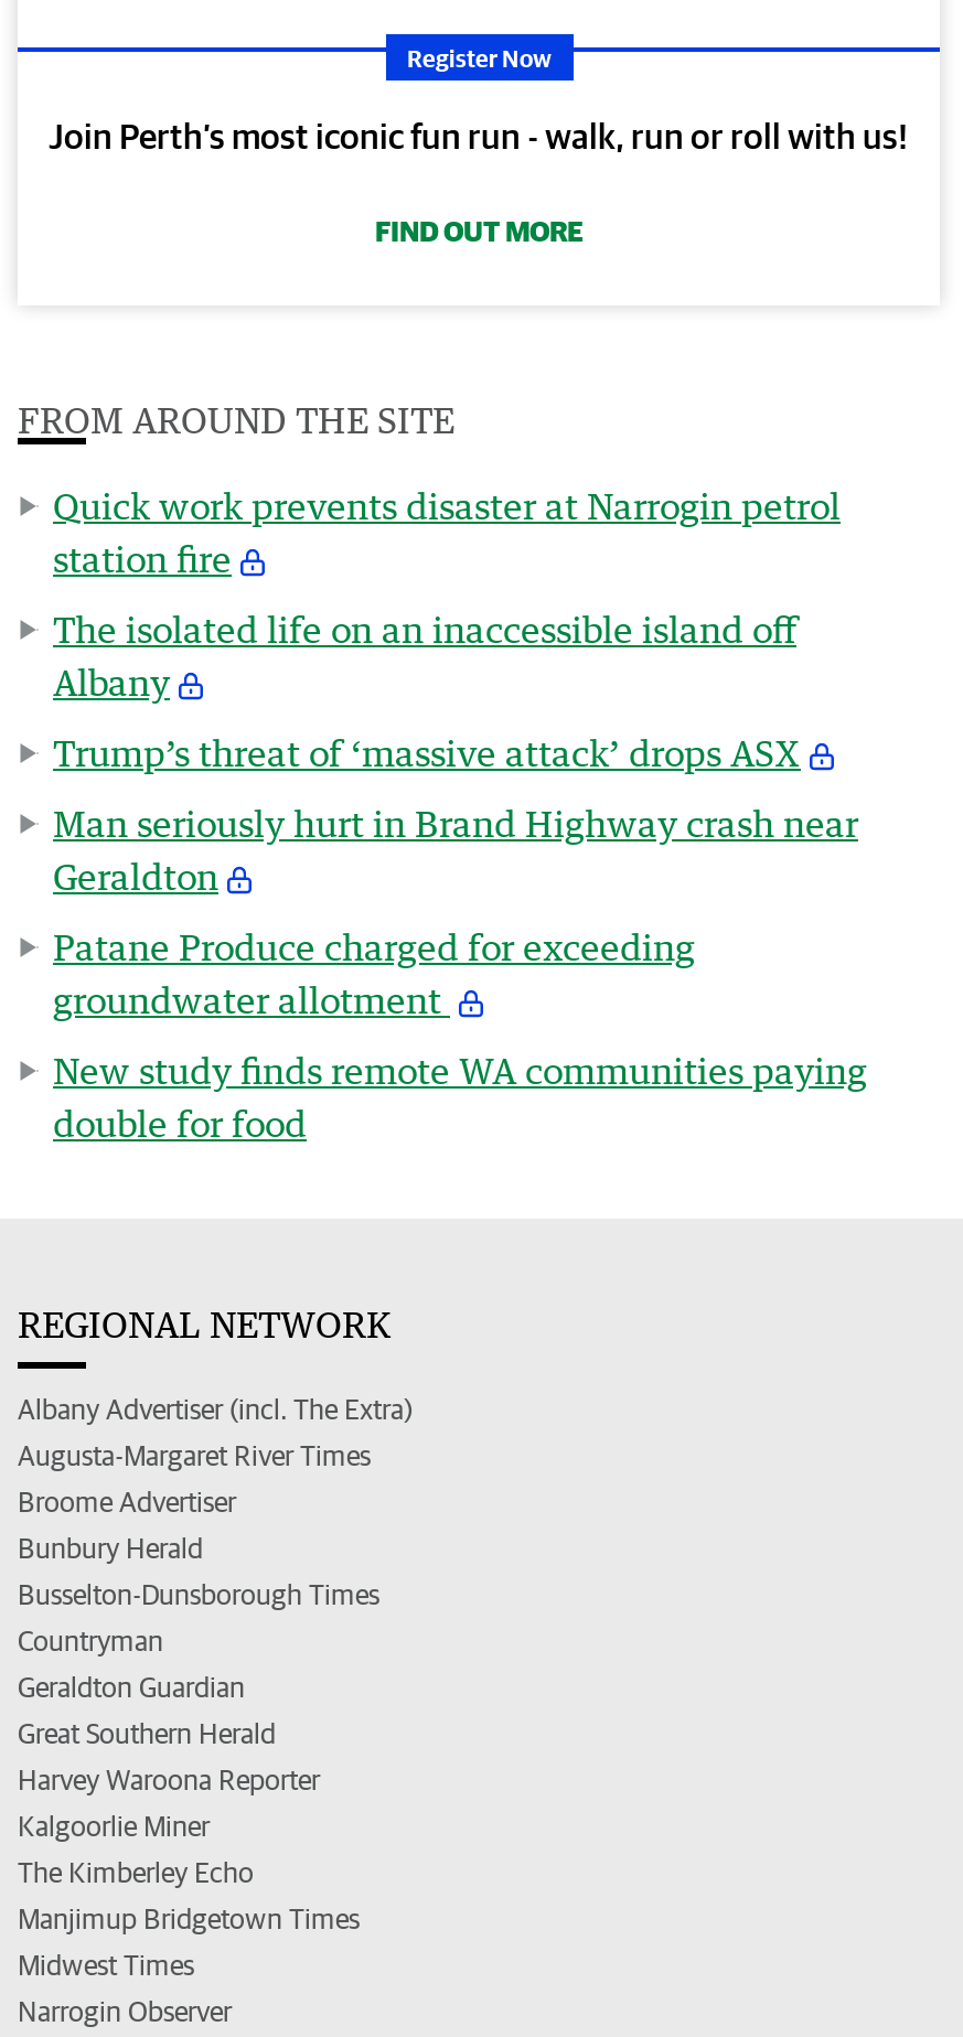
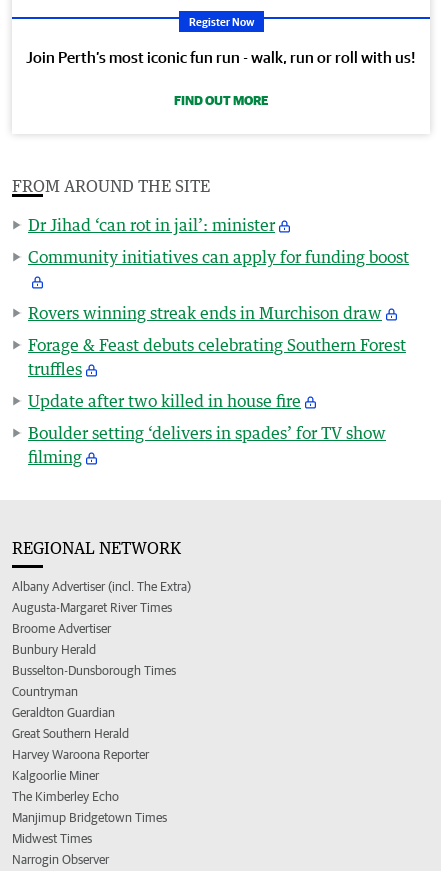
[53,483,841,580] Quick work prevents disaster at Narrogin petrol | station fire -> [28,214,275,234] Dr Jihad ‘can rot in jail’: minister
[53,607,796,704] The isolated life on an inaccessible island off | Albany -> [28,246,409,266] Community initiatives can apply for funding boost
[53,730,801,774] Trump’s threat of ‘massive attack’ drops ASX -> [28,302,382,322] Rovers winning streak ends in Murchison draw
[53,801,858,898] Man seriously hurt in Brand Highway crash near | Geraldton -> [28,334,406,378] Forage & Feast debuts celebrating Southern Forest | truffles
[53,924,695,1021] Patane Produce charged for exceeding | groundwater allotment -> [28,390,301,410] Update after two killed in house fire
[53,1048,867,1145] New study finds remote WA communities paying | double for food -> [28,422,386,466] Boulder setting ‘delivers in spades’ for TV show | filming

